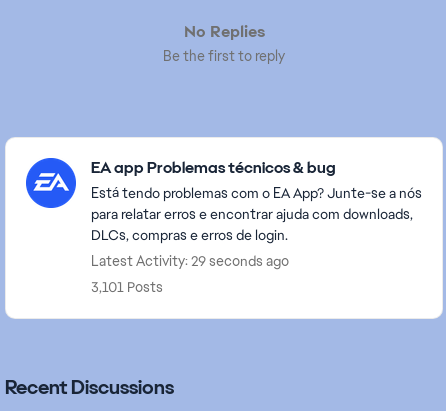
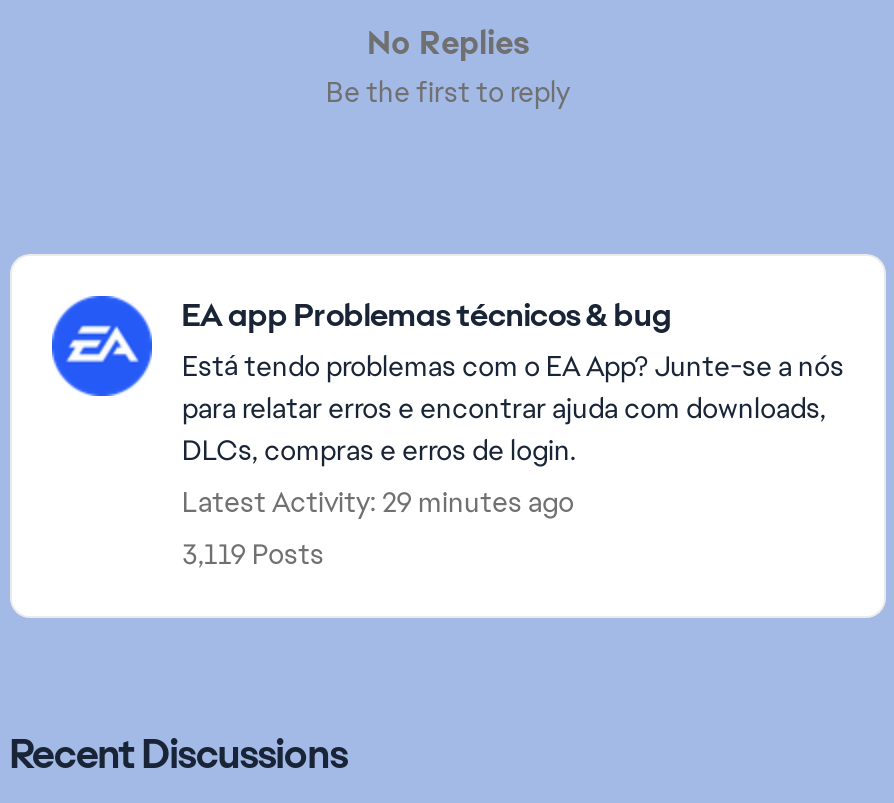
[91,252,289,270] Latest Activity: 29 seconds ago -> [182,484,574,520] Latest Activity: 29 minutes ago
[91,278,163,296] 3,101 Posts -> [182,536,324,572] 3,119 Posts

